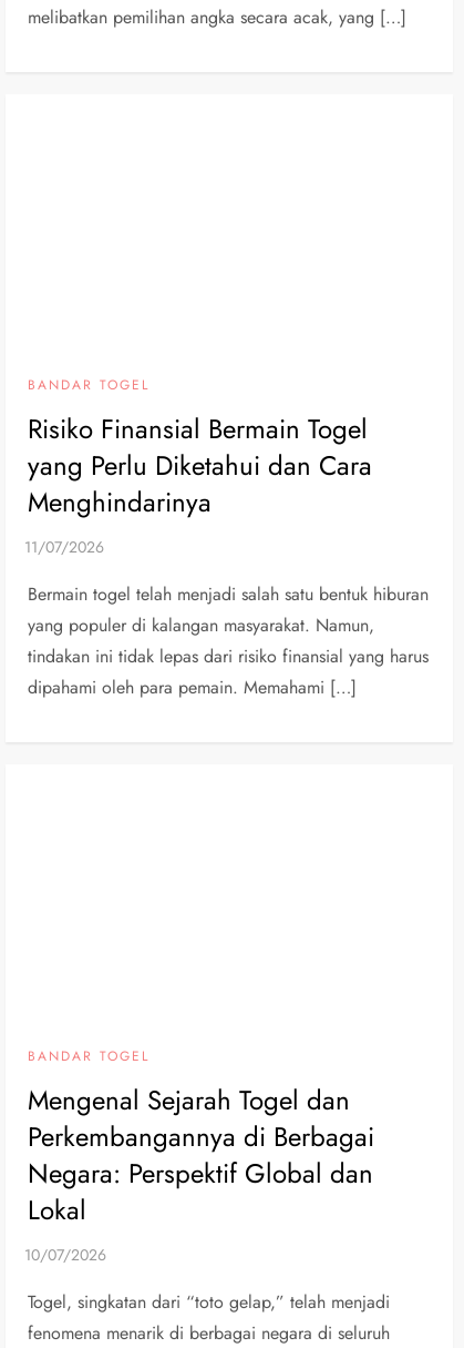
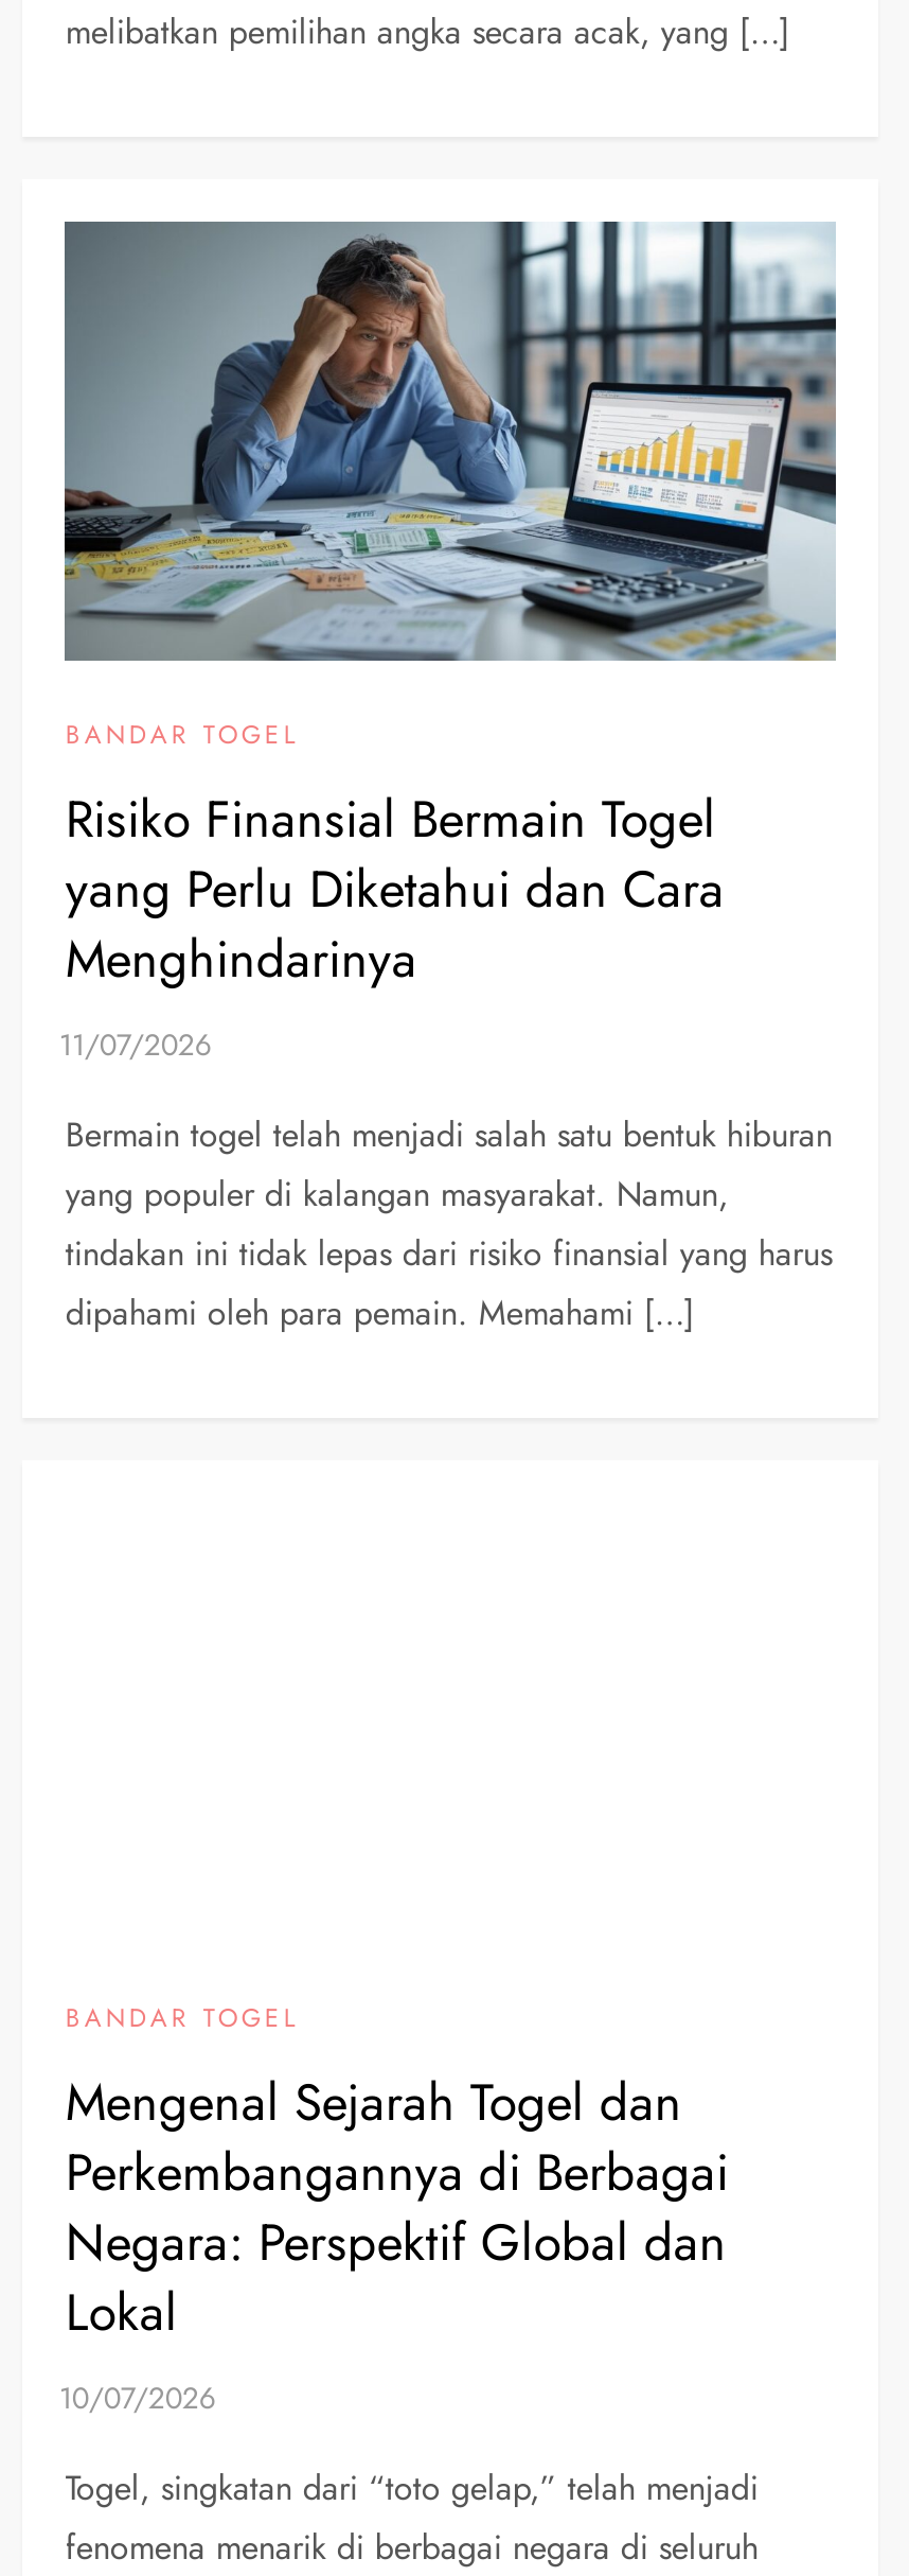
none -> [63,218,838,664] [image]

